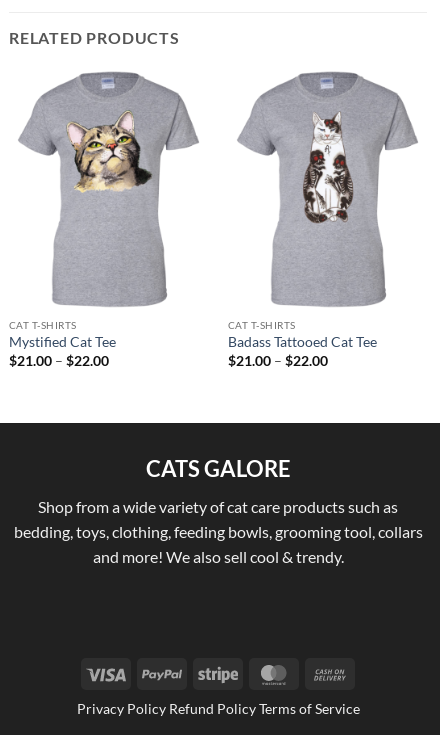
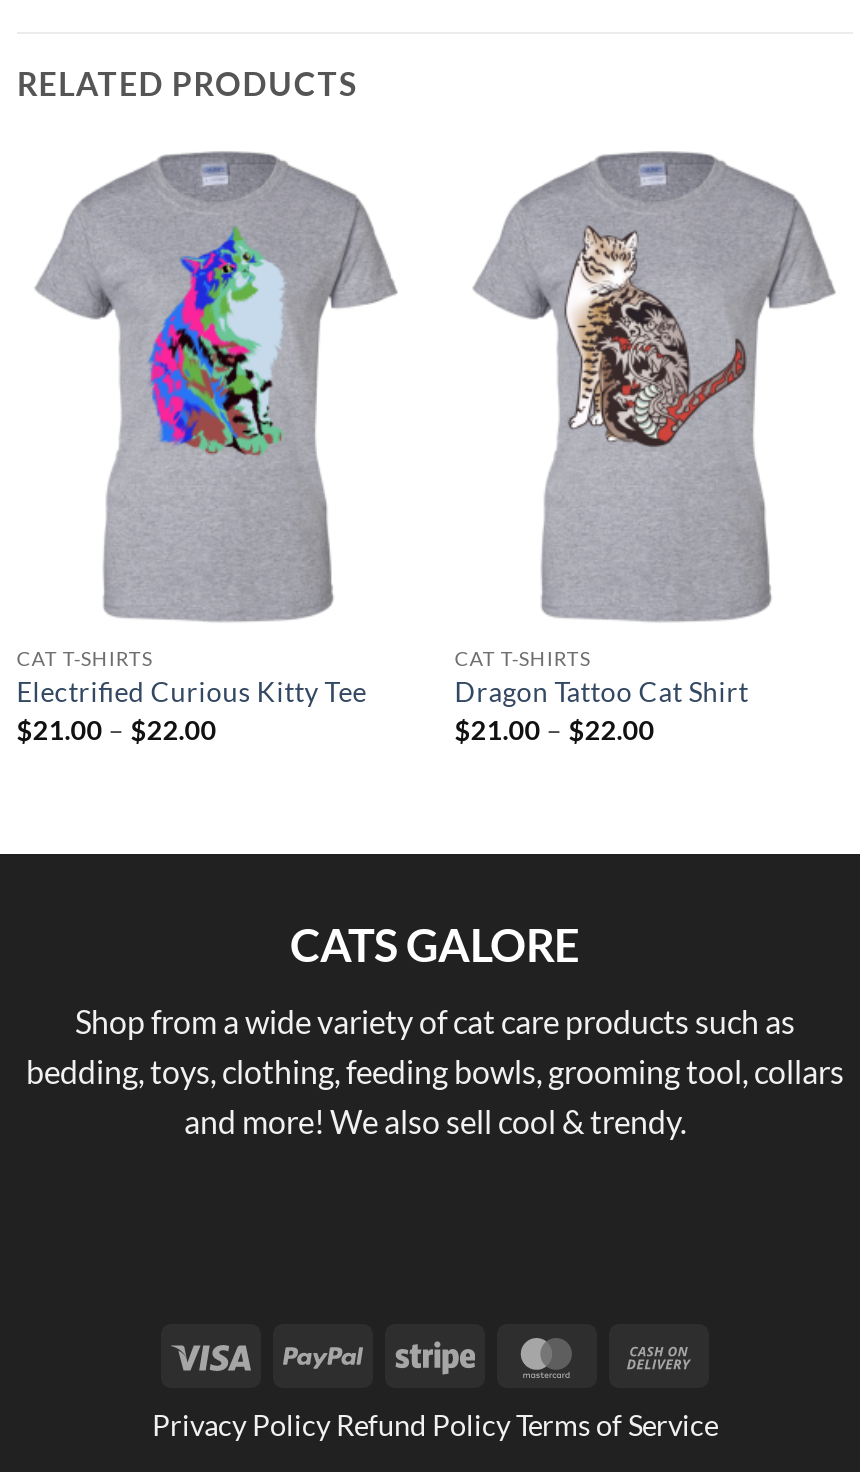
[67,111,152,223] [image] -> [137,226,301,456] [image]
[285,112,373,224] [image] -> [567,226,747,454] [image]
[9,334,116,350] Mystified Cat Tee -> [17,677,367,709] Electrified Curious Kitty Tee
[228,334,377,350] Badass Tattooed Cat Tee -> [455,677,749,709] Dragon Tattoo Cat Shirt

